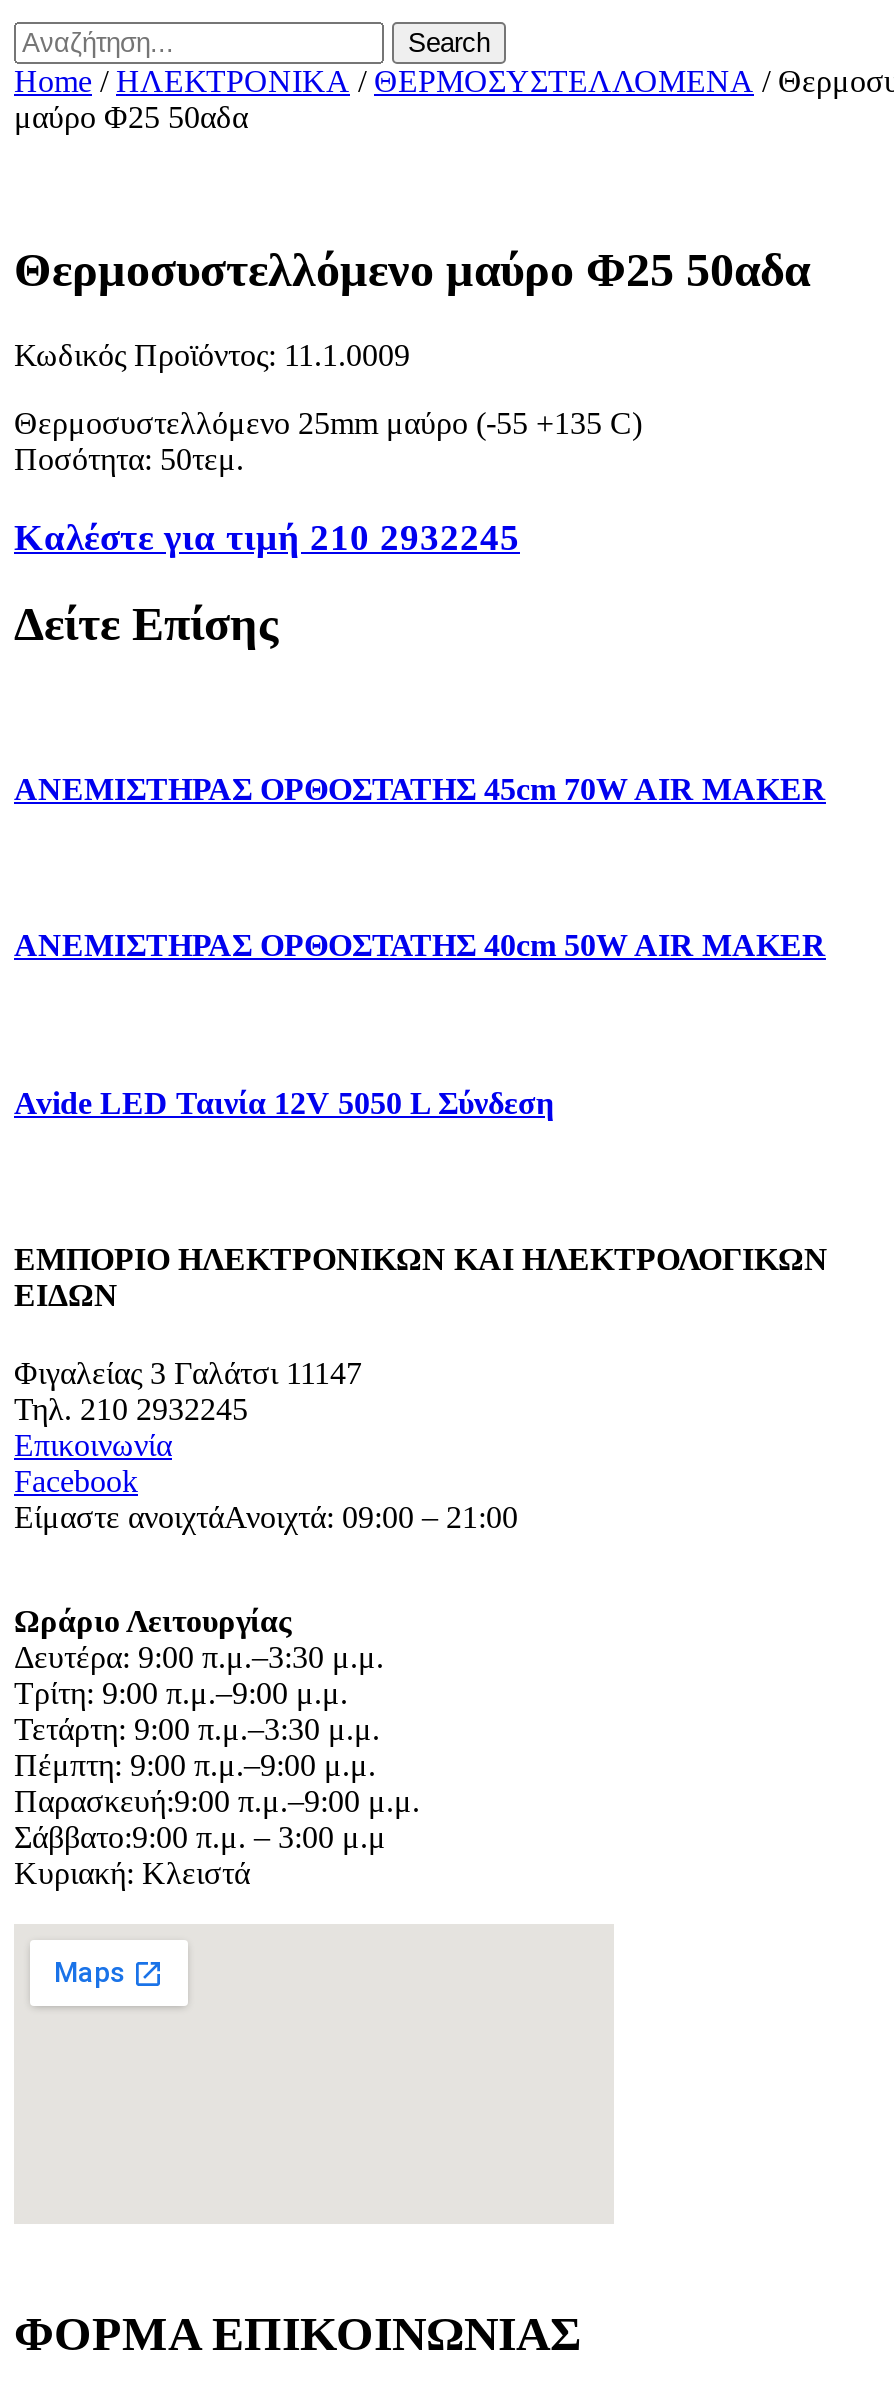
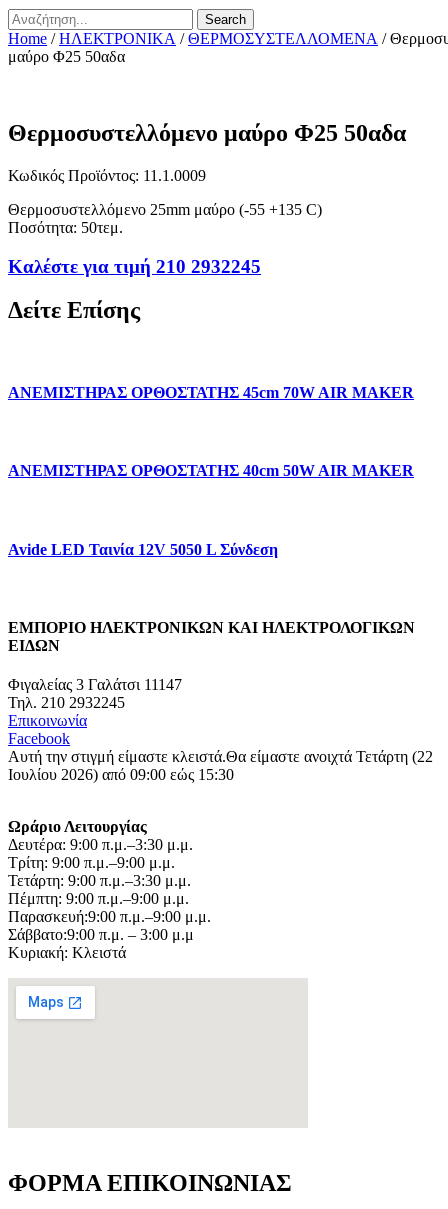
[14,1501,518,1535] Είμαστε ανοιχτάΑνοιχτά: 09:00 – 21:00 -> [8,748,433,783] Αυτή την στιγμή είμαστε κλειστά.Θα είμαστε ανοιχτά Τετάρτη (22 | Ιουλίου 2026) από 09:00 εώς 15:30

